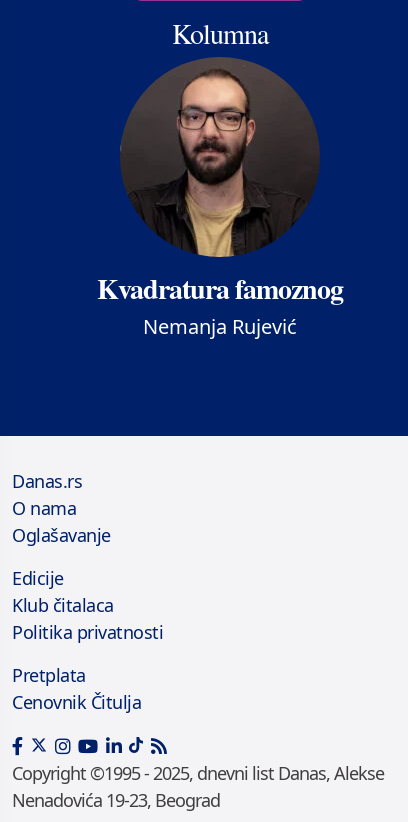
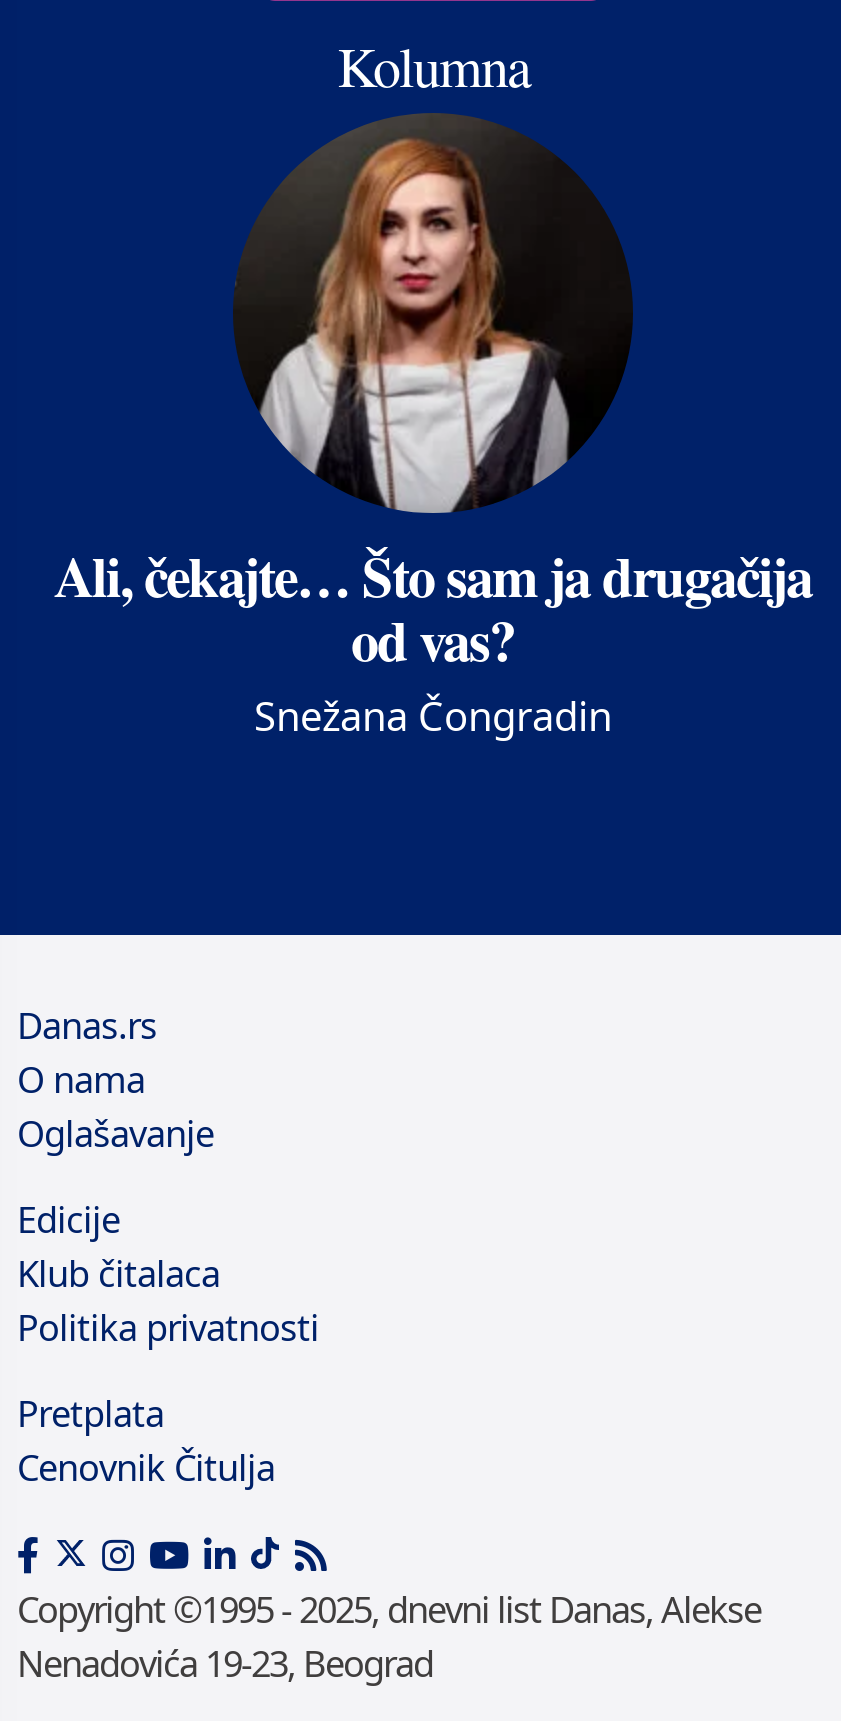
[97,64,343,340] [image] | Kvadratura famoznog | Nemanja Rujević -> [54,128,812,744] [image] | Ali, čekajte… Što sam ja drugačija | od vas? | Snežana Čongradin

